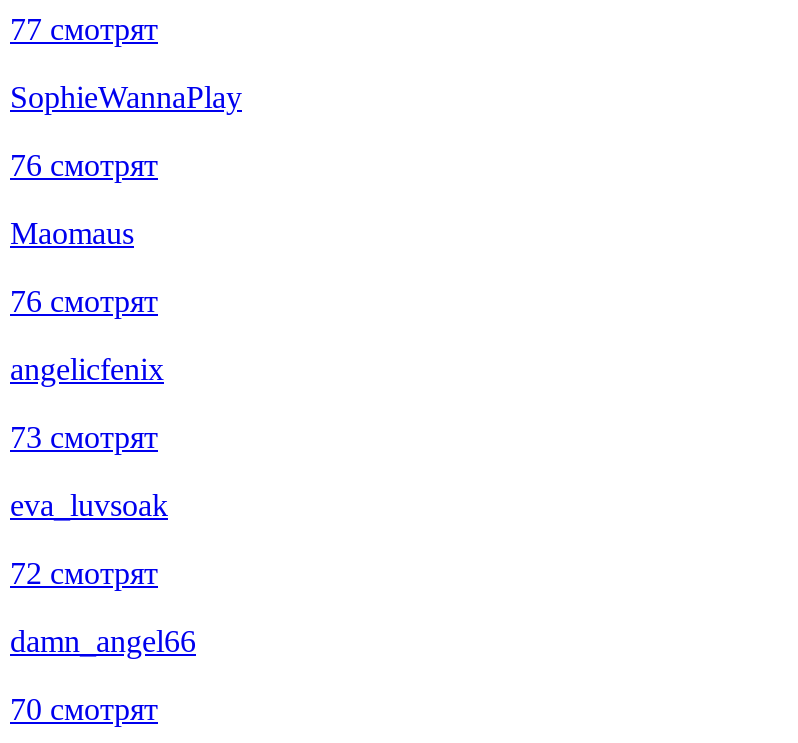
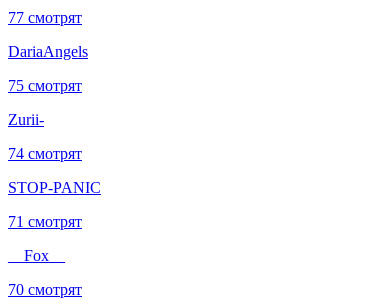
[10,80,242,658] SophieWannaPlay | 76 смотрят | Maomaus | 76 смотрят | angelicfenix | 73 смотрят | eva_luvsoak | 72 смотрят | damn_angel66 -> [8,43,101,264] DariaAngels | 75 смотрят | Zurii- | 74 смотрят | STOP-PANIC | 71 смотрят | __Fox__

